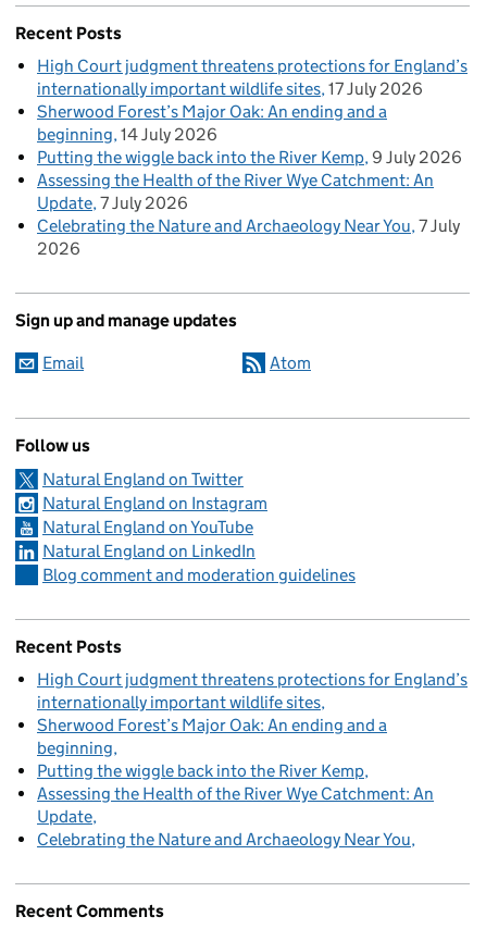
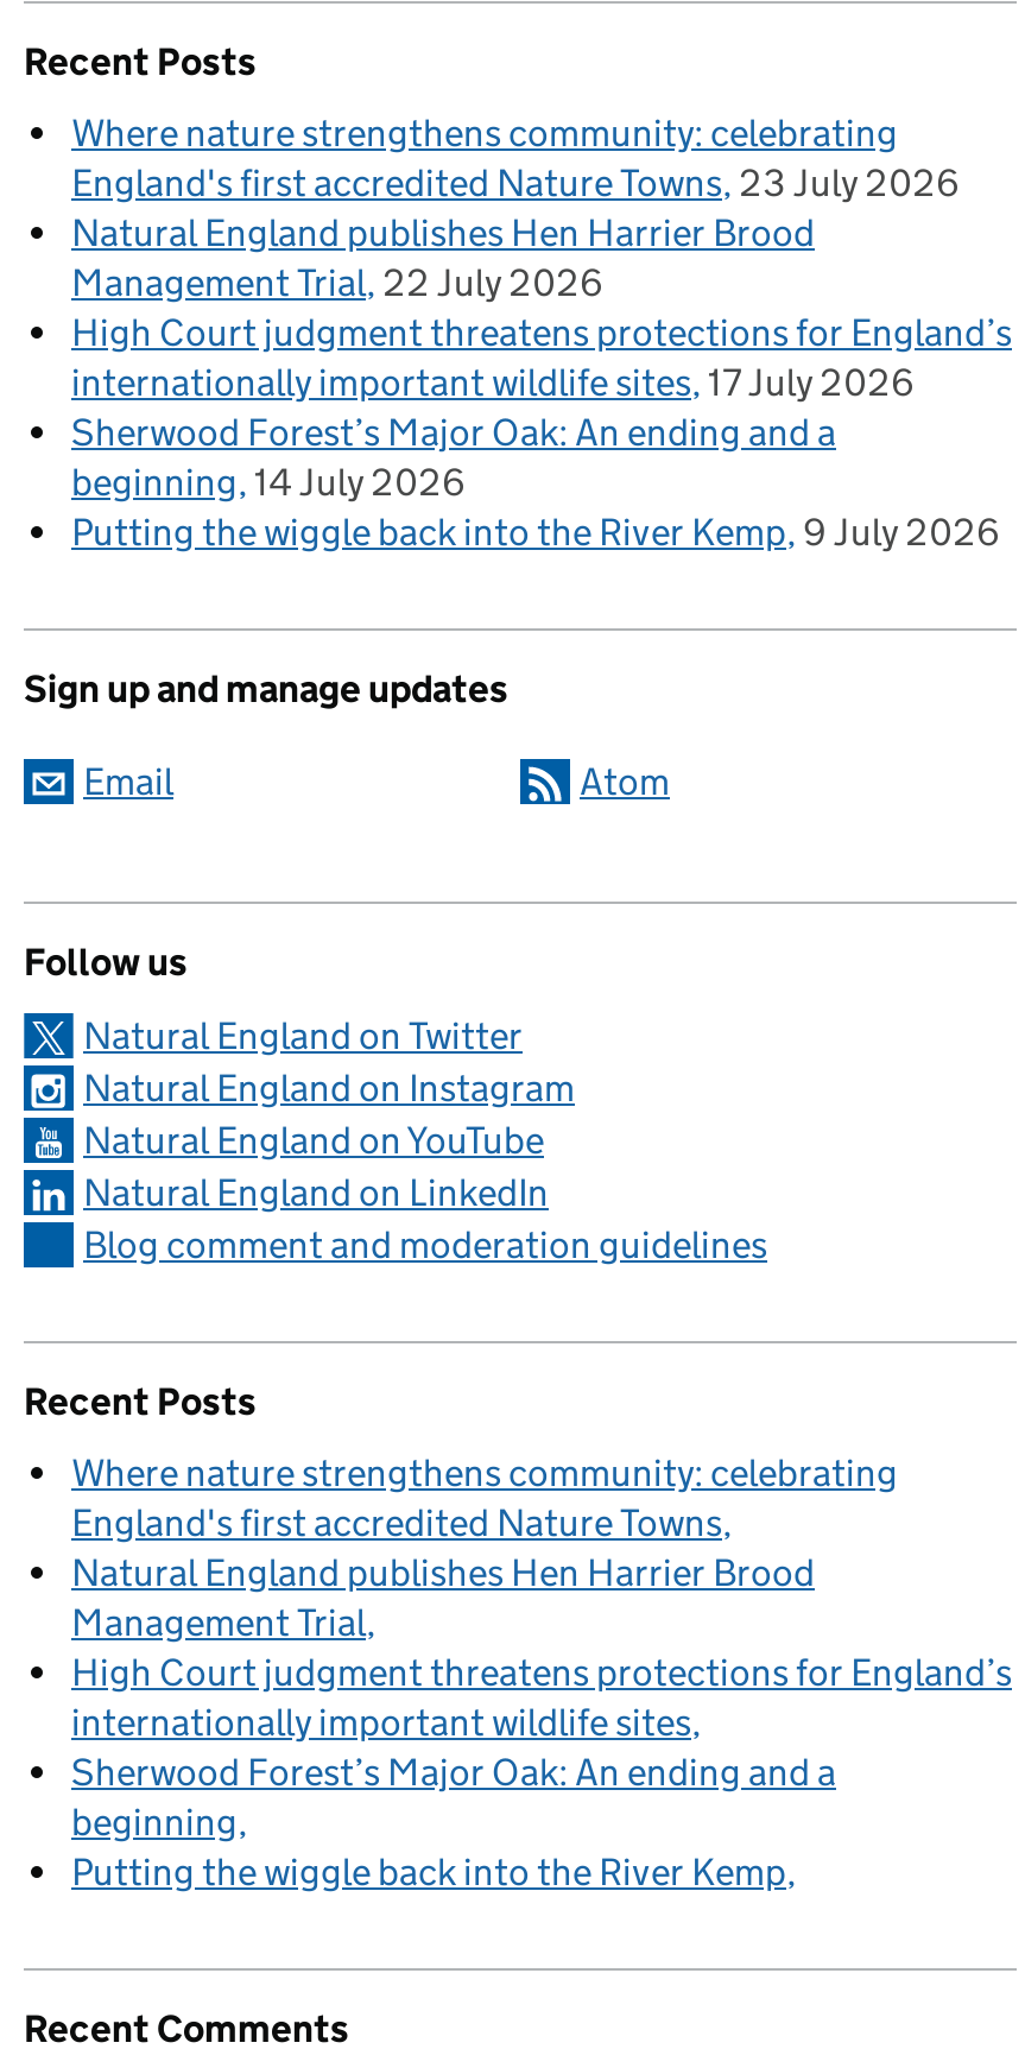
none -> [71,109,960,304] Where nature strengthens community: celebrating | England's first accredited Nature Towns 23 July 2026 | Natural England publishes Hen Harrier Brood | Management Trial 22 July 2026
moved [37,55,468,167] -> [71,309,1012,554]: High Court judgment threatens protections for England’s | internationally important wildlife sites 17 July 2026 | Sherwood Forest’s Major Oak: An ending and a | beginning 14 July 2026 | Putting the wiggle back into the River Kemp 9 July 2026
[37,169,460,258] Assessing the Health of the River Wye Catchment: An | Update 7 July 2026 | Celebrating the Nature and Archaeology Near You 7 July | 2026 -> none
none -> [71,1449,898,1644] Where nature strengthens community: celebrating | England's first accredited Nature Towns | Natural England publishes Hen Harrier Brood | Management Trial
moved [37,668,468,781] -> [71,1649,1012,1893]: High Court judgment threatens protections for England’s | internationally important wildlife sites | Sherwood Forest’s Major Oak: An ending and a | beginning | Putting the wiggle back into the River Kemp
[37,783,434,849] Assessing the Health of the River Wye Catchment: An | Update | Celebrating the Nature and Archaeology Near You -> none

